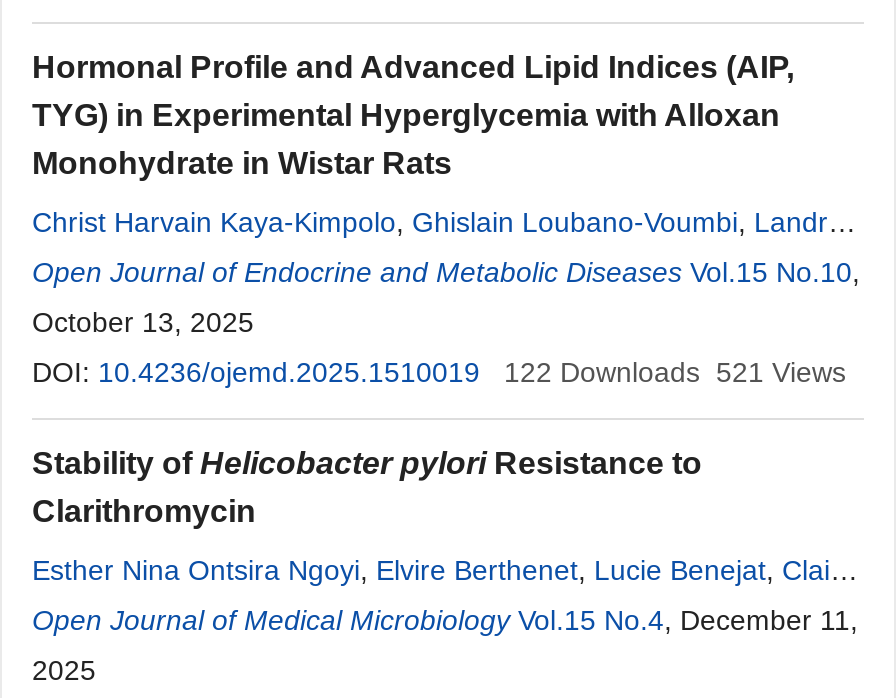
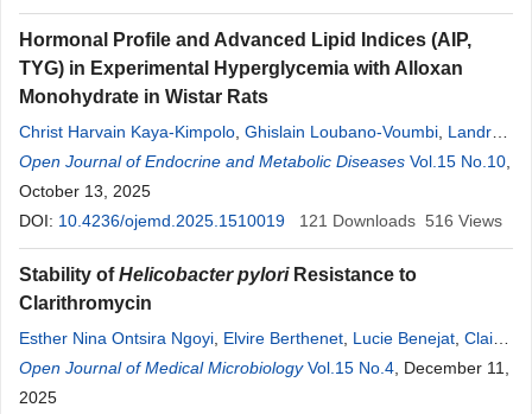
[504,356,846,388] 122 Downloads 521 Views -> [299,211,502,230] 121 Downloads 516 Views

